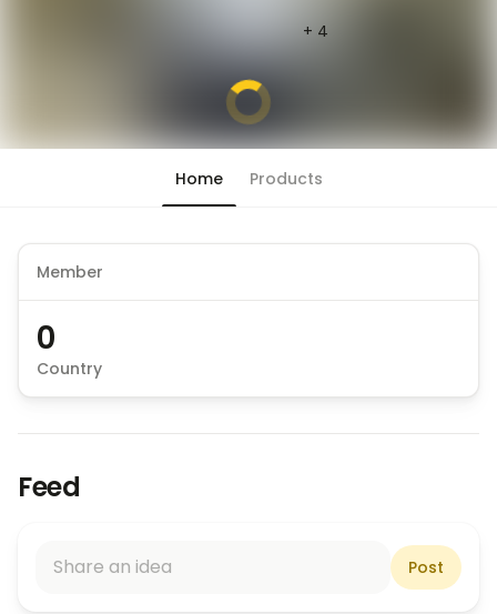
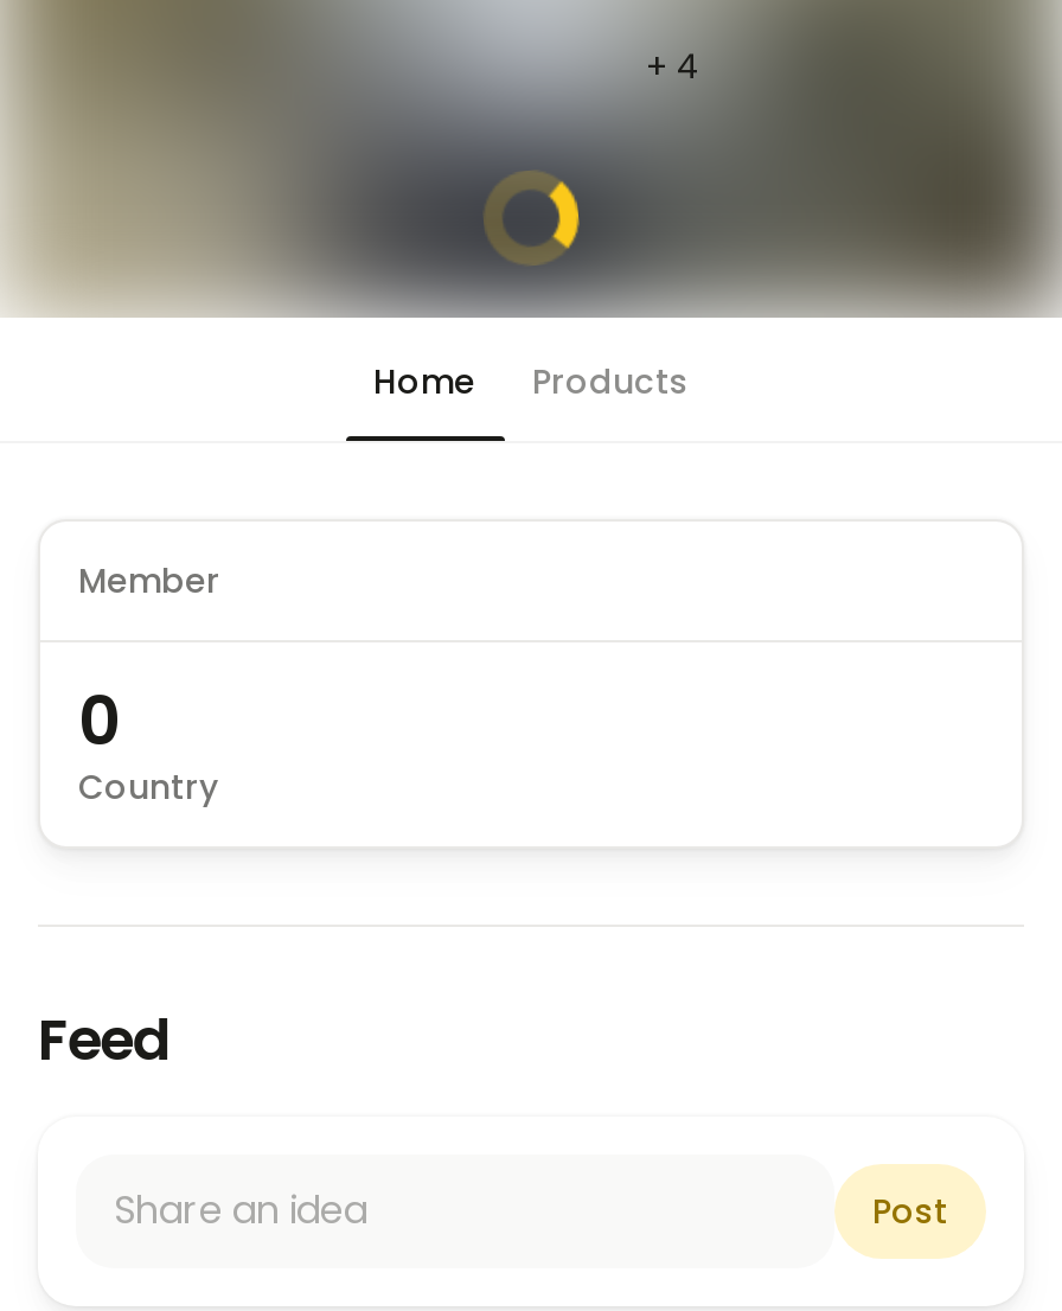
[231,79,271,115] [image] -> [495,171,581,249] [image]

